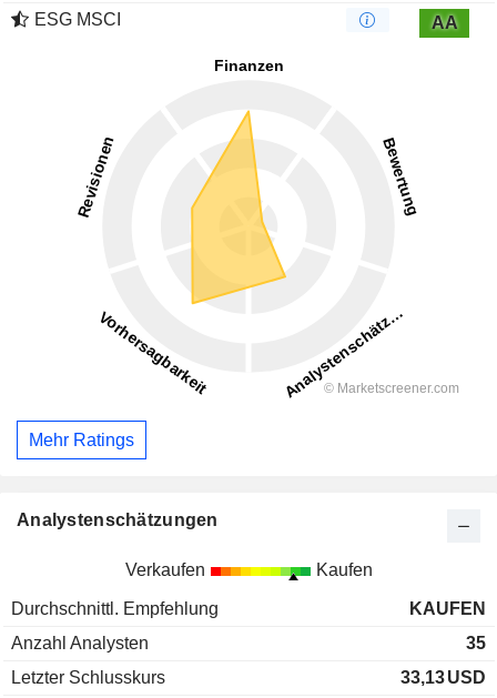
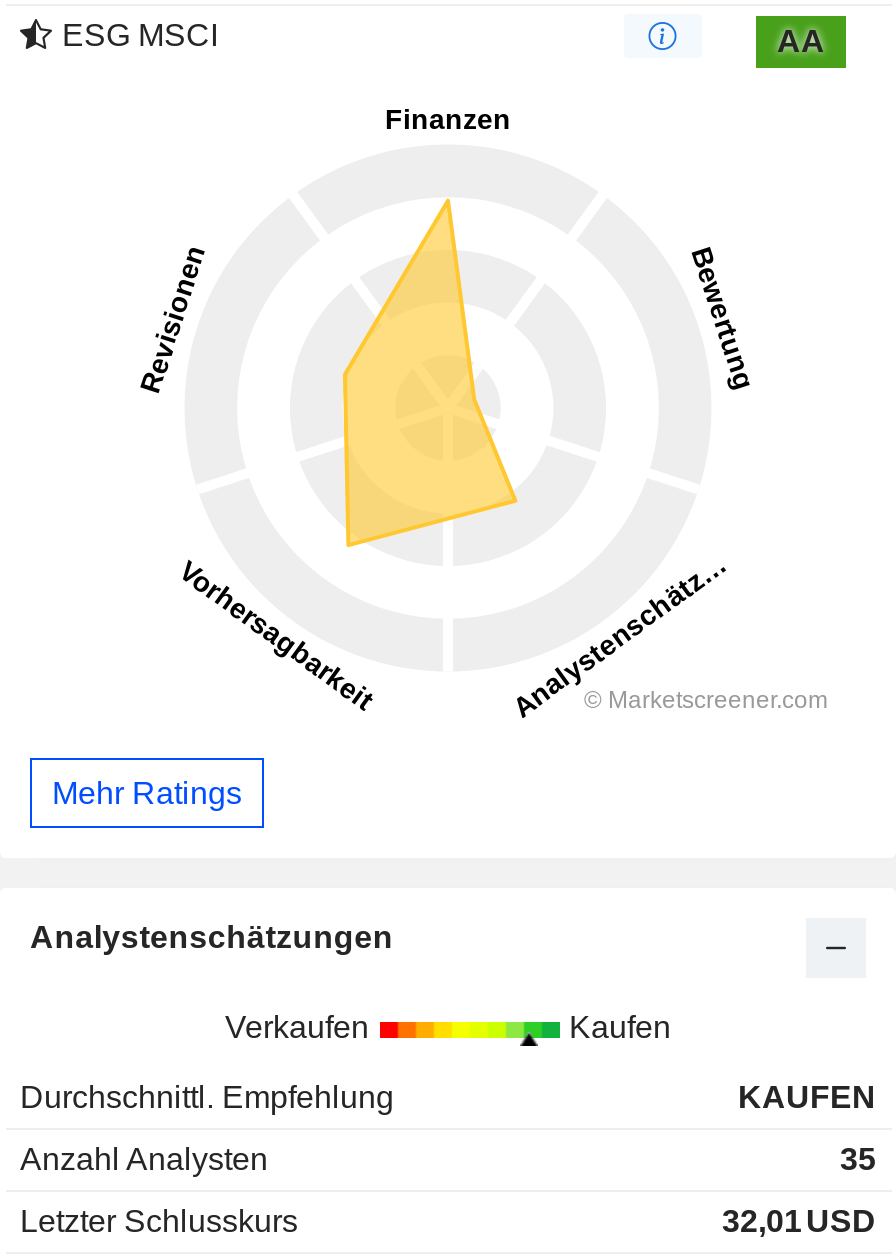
[400,668,486,687] 33,13 USD -> [722,1205,876,1239] 32,01 USD

